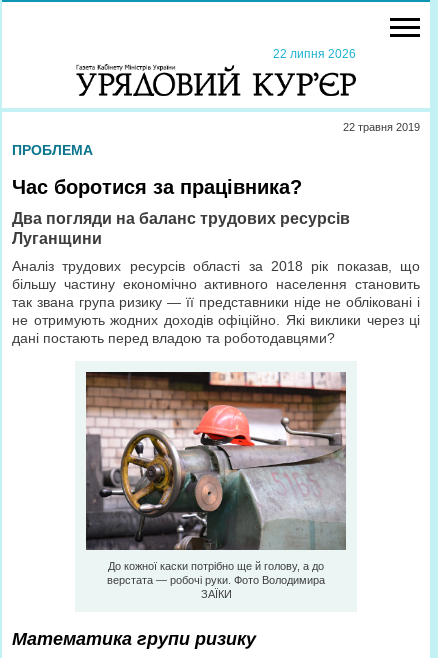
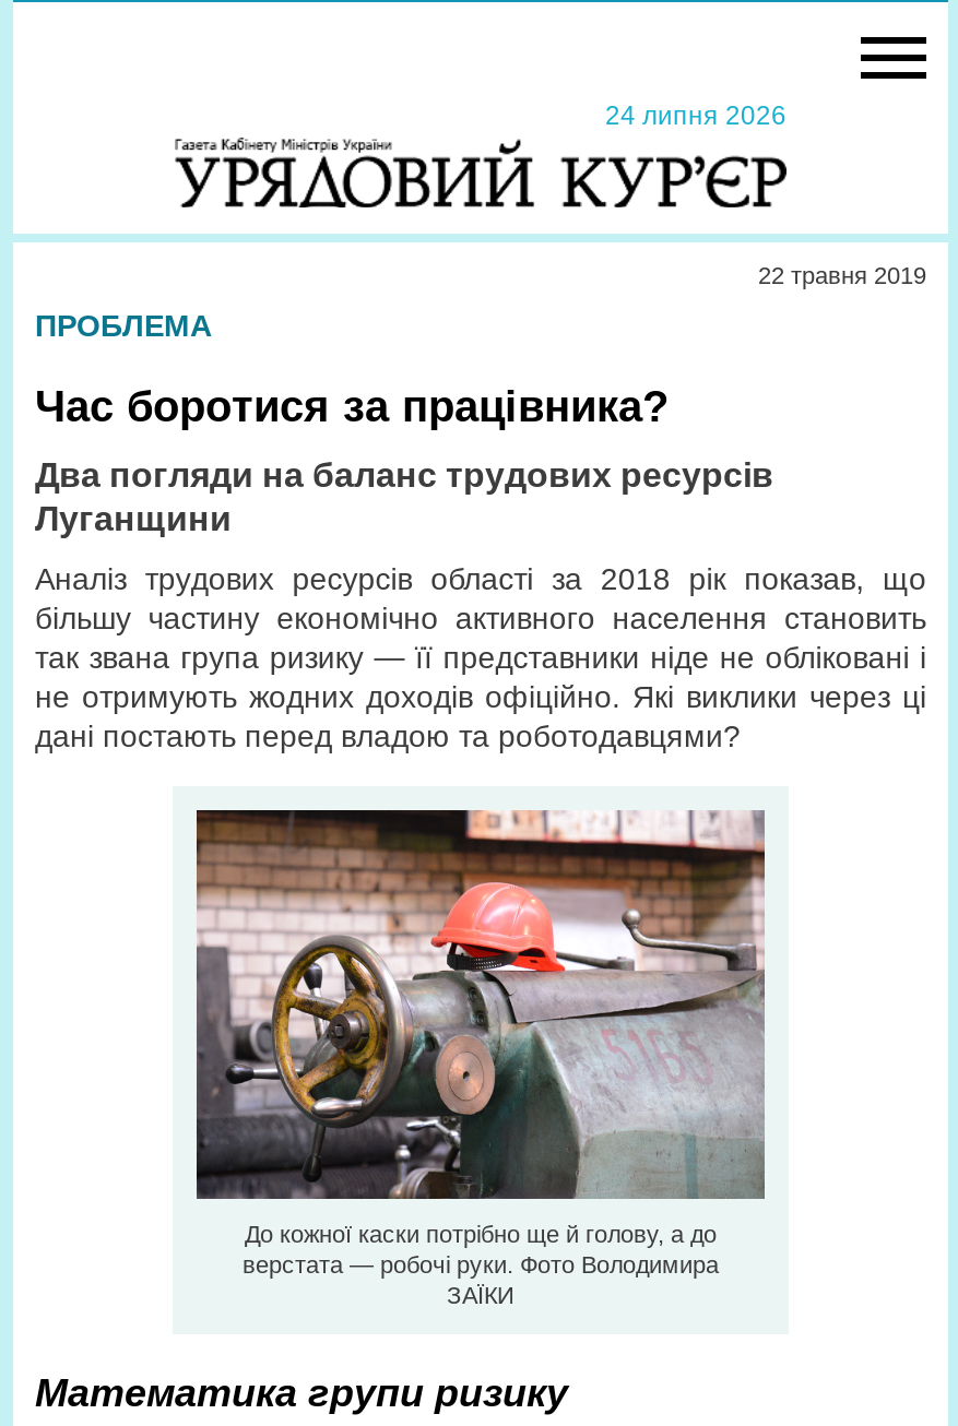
[267,47,356,61] 22 липня 2026 -> [592,100,786,131] 24 липня 2026

